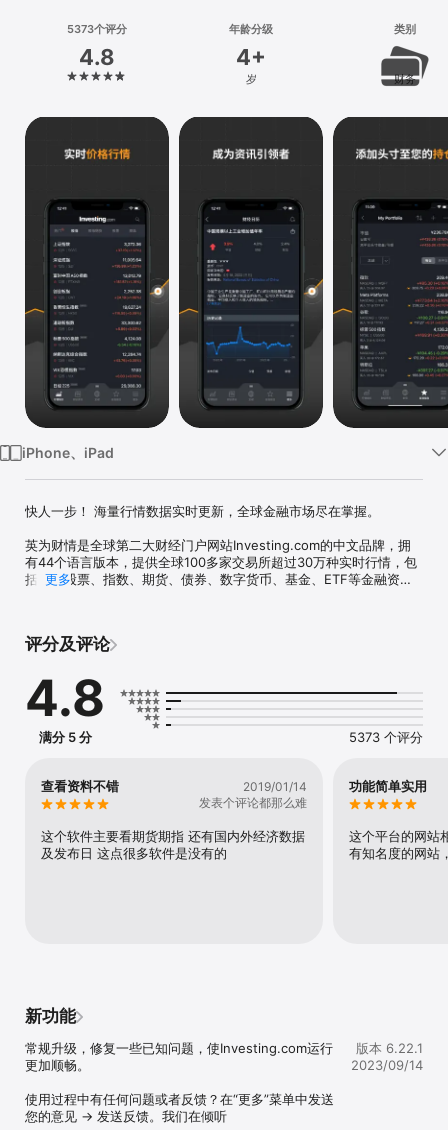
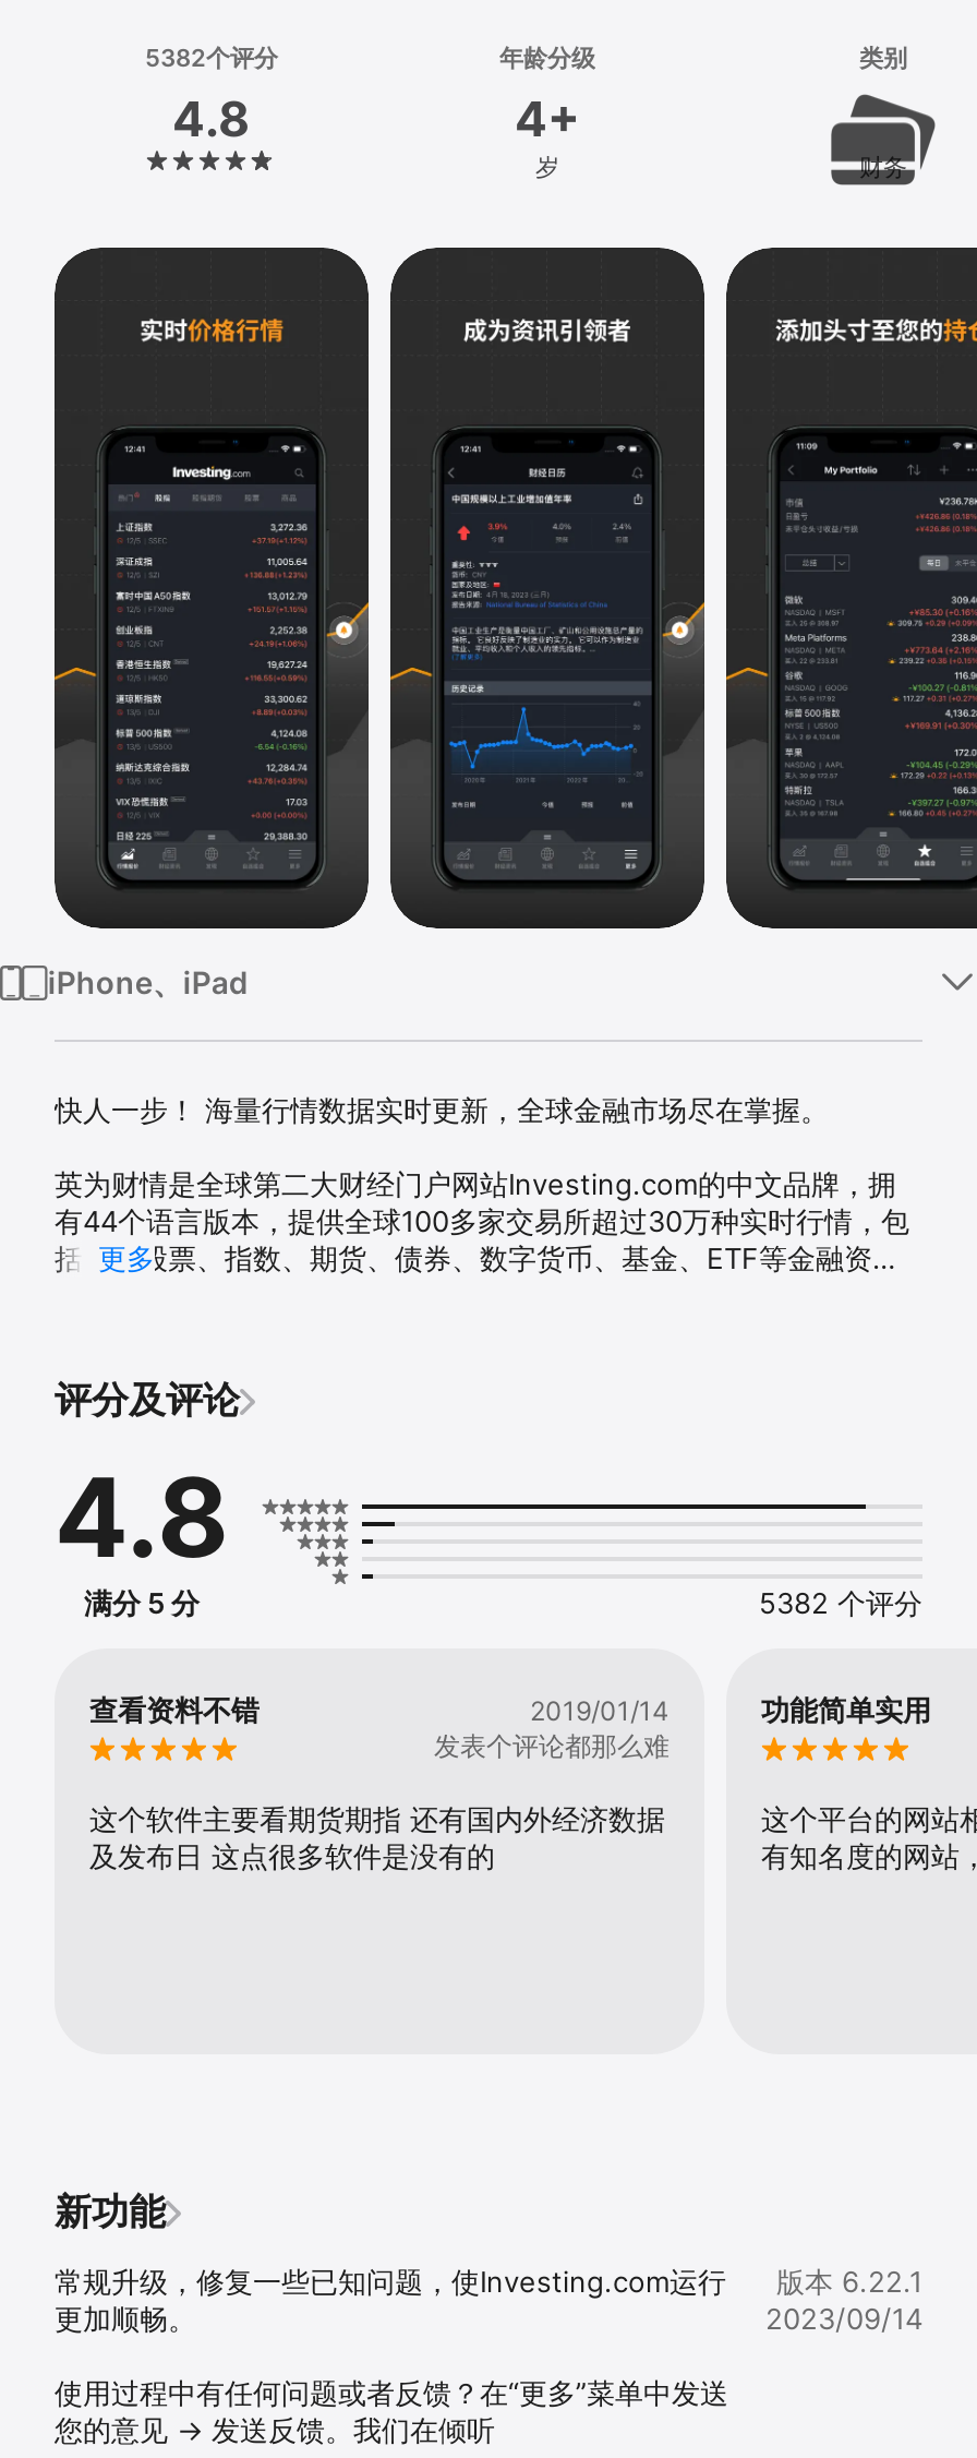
[67,22,127,36] 5373个评分 -> [145,43,278,73] 5382个评分
[349,729,423,745] 5373 个评分 -> [759,1585,922,1620] 5382 个评分

